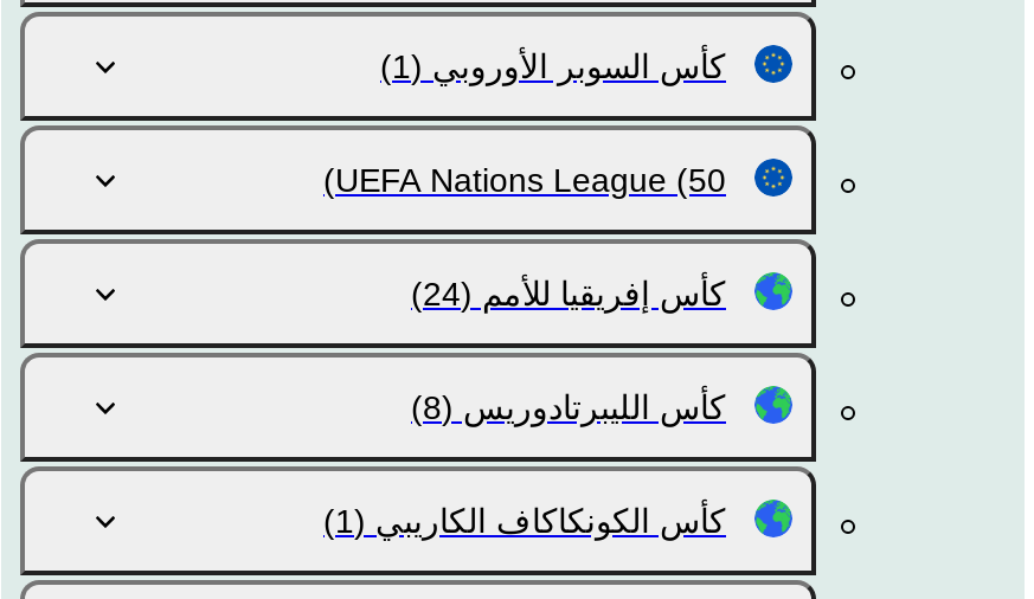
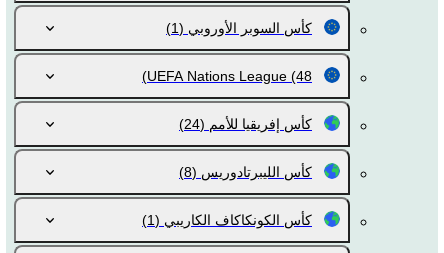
[335,161,726,199] UEFA Nations League (50) -> [147,68,312,84] UEFA Nations League (48)

